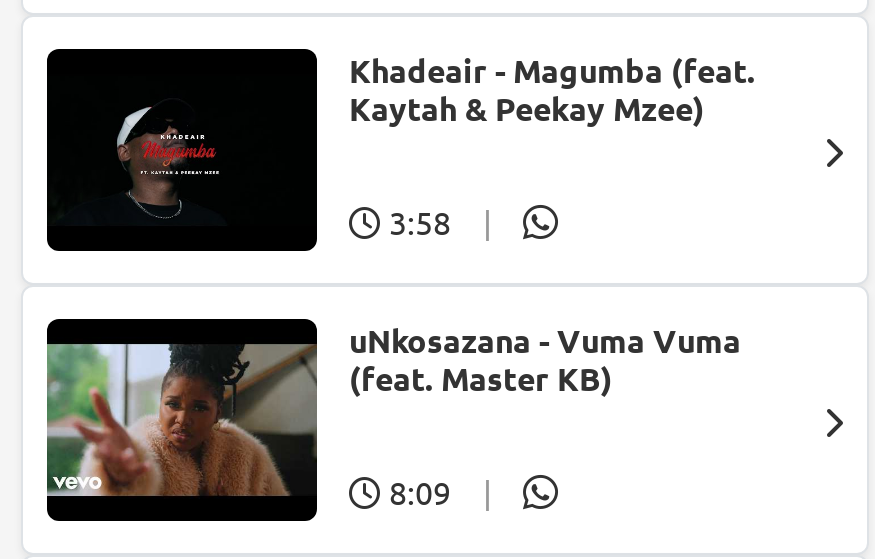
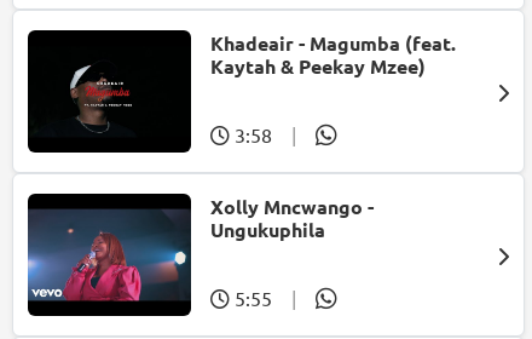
[45,319,741,497] [image] | uNkosazana - Vuma Vuma | (feat. Master KB) -> [27,193,374,301] [image] | Xolly Mncwango - | Ungukuphila
[389,471,451,511] 8:09 -> [235,285,272,310] 5:55

